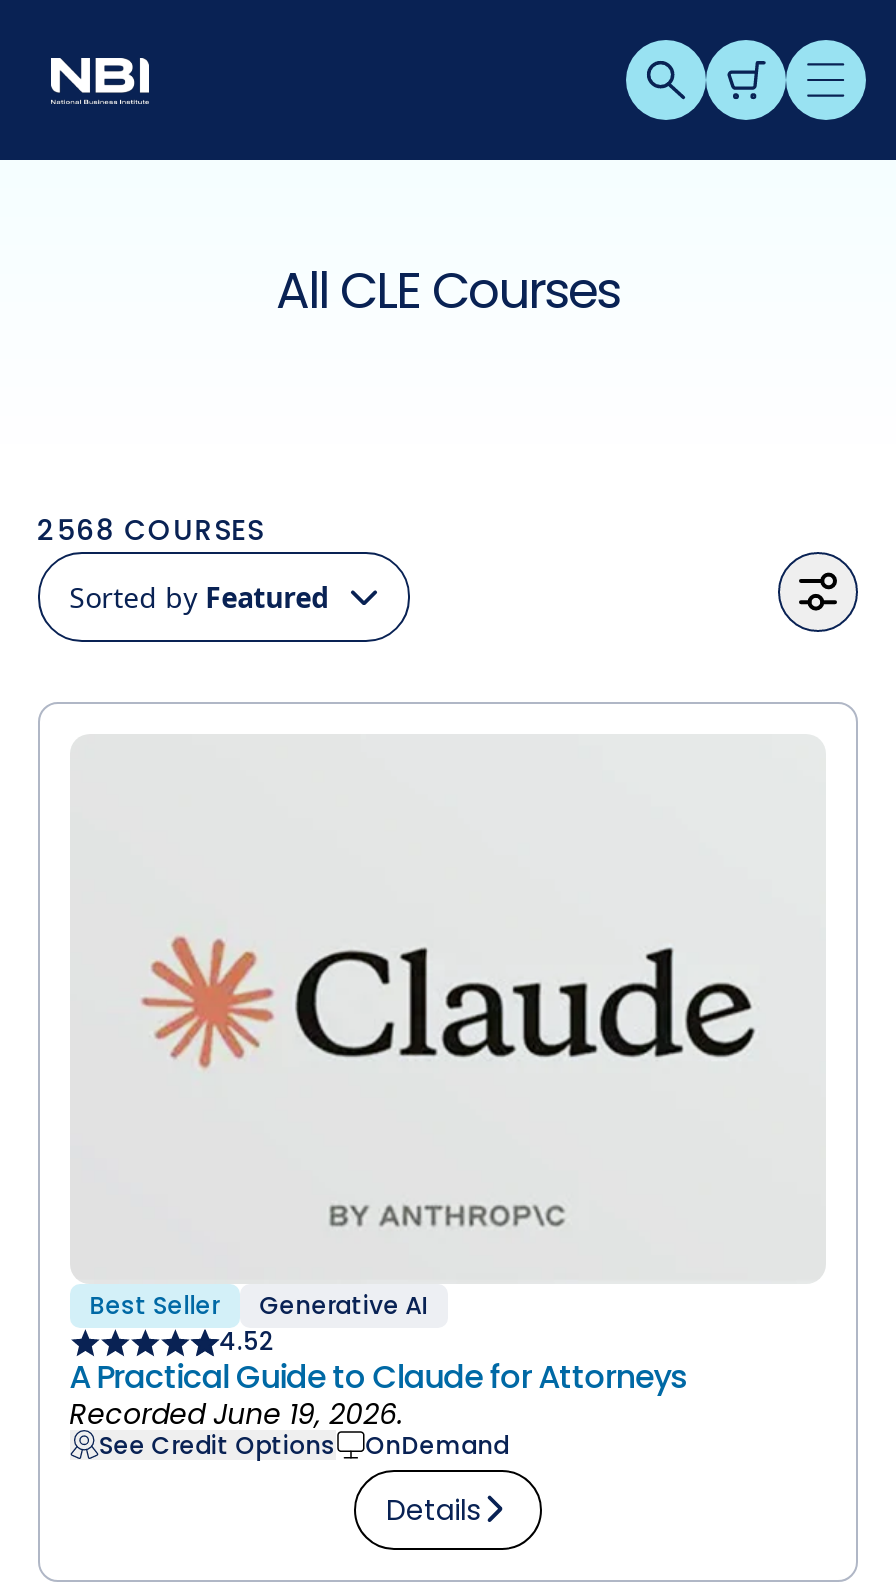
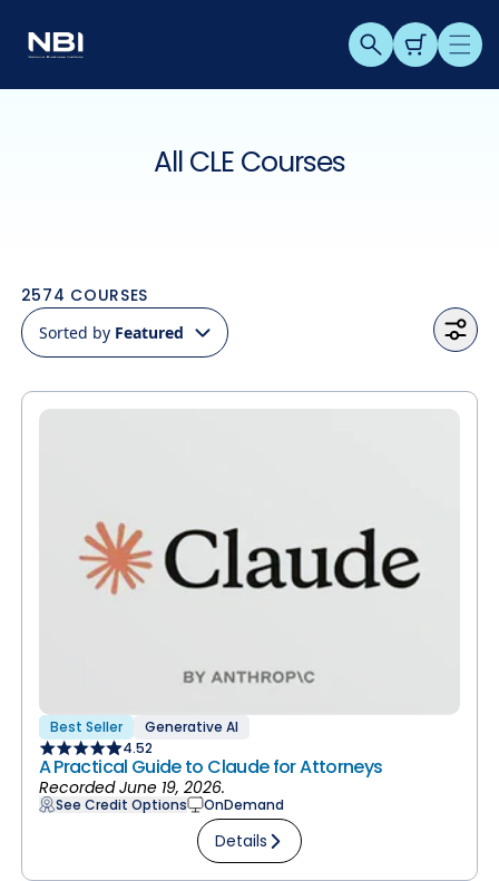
[37,510,264,550] 2568 COURSES -> [21,284,148,306] 2574 COURSES

